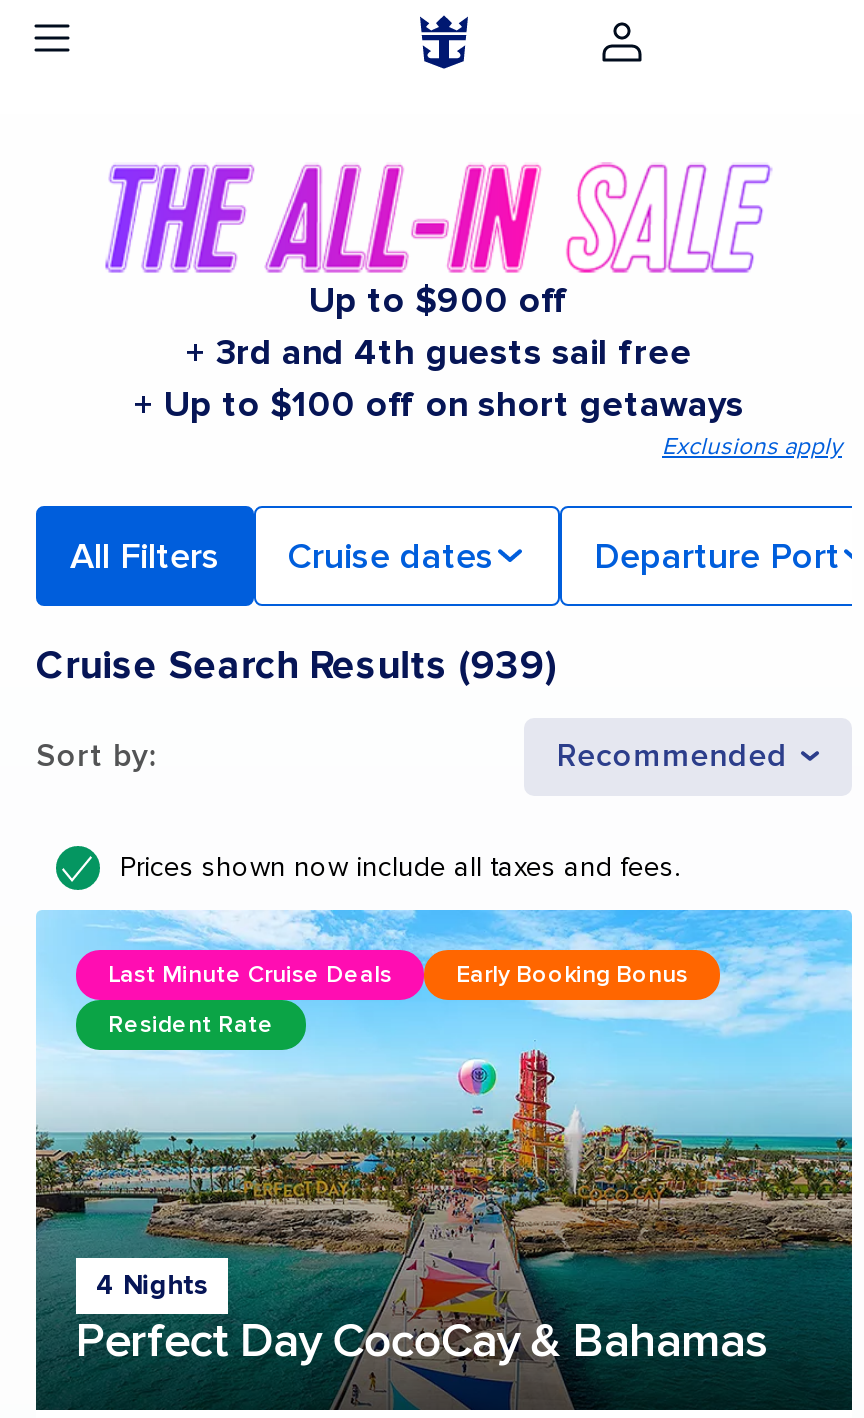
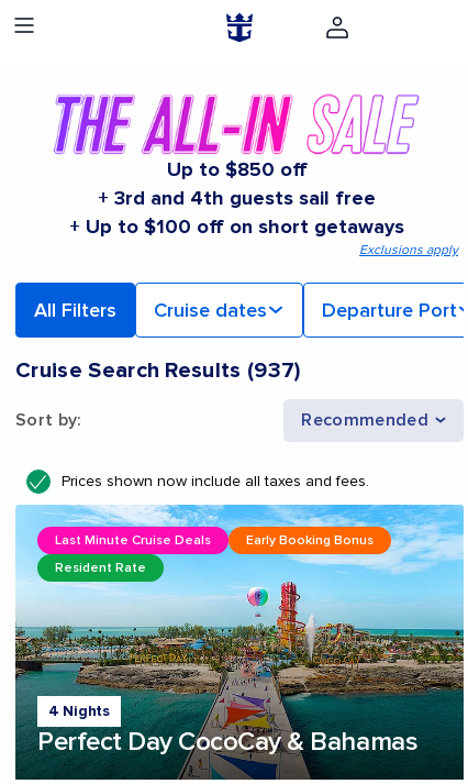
[309,277,569,321] Up to $900 off -> [166,157,307,181] Up to $850 off
[36,641,555,689] Cruise Search Results (939) -> [15,357,301,383] Cruise Search Results (937)

